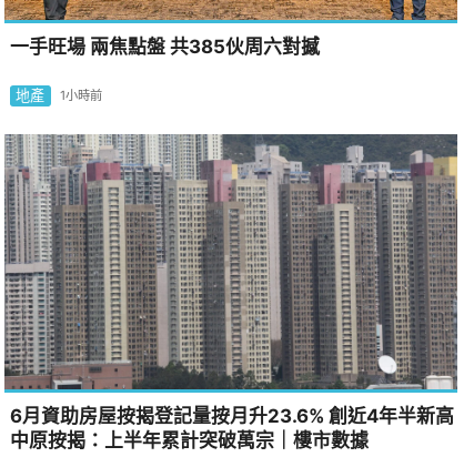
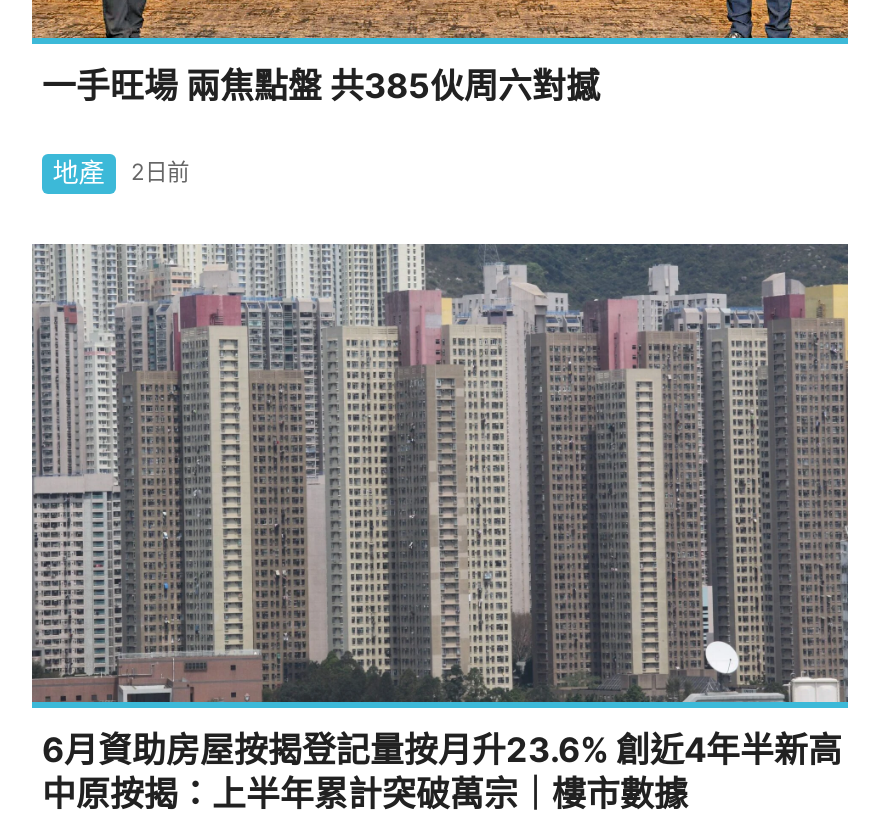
[16,87,102,104] 地產 1小時前 -> [52,156,189,188] 地產 2日前

